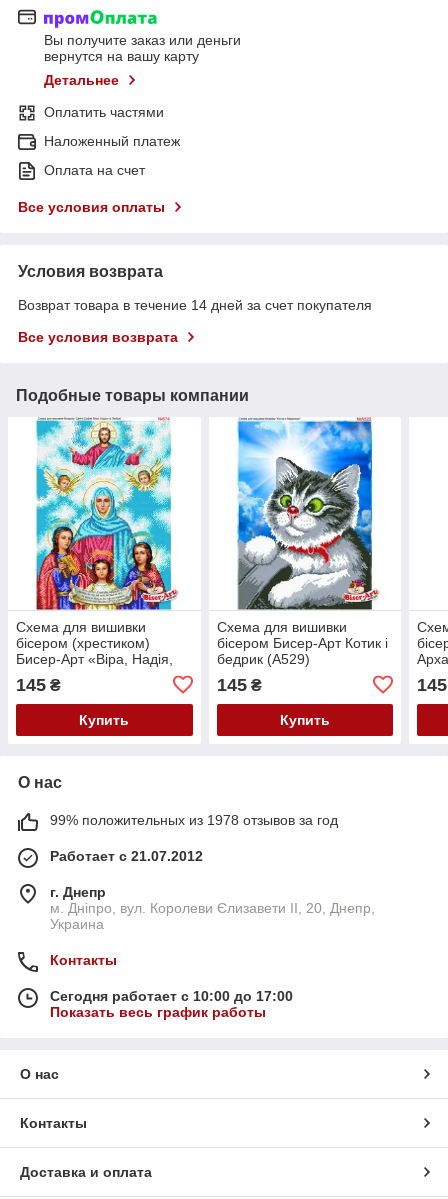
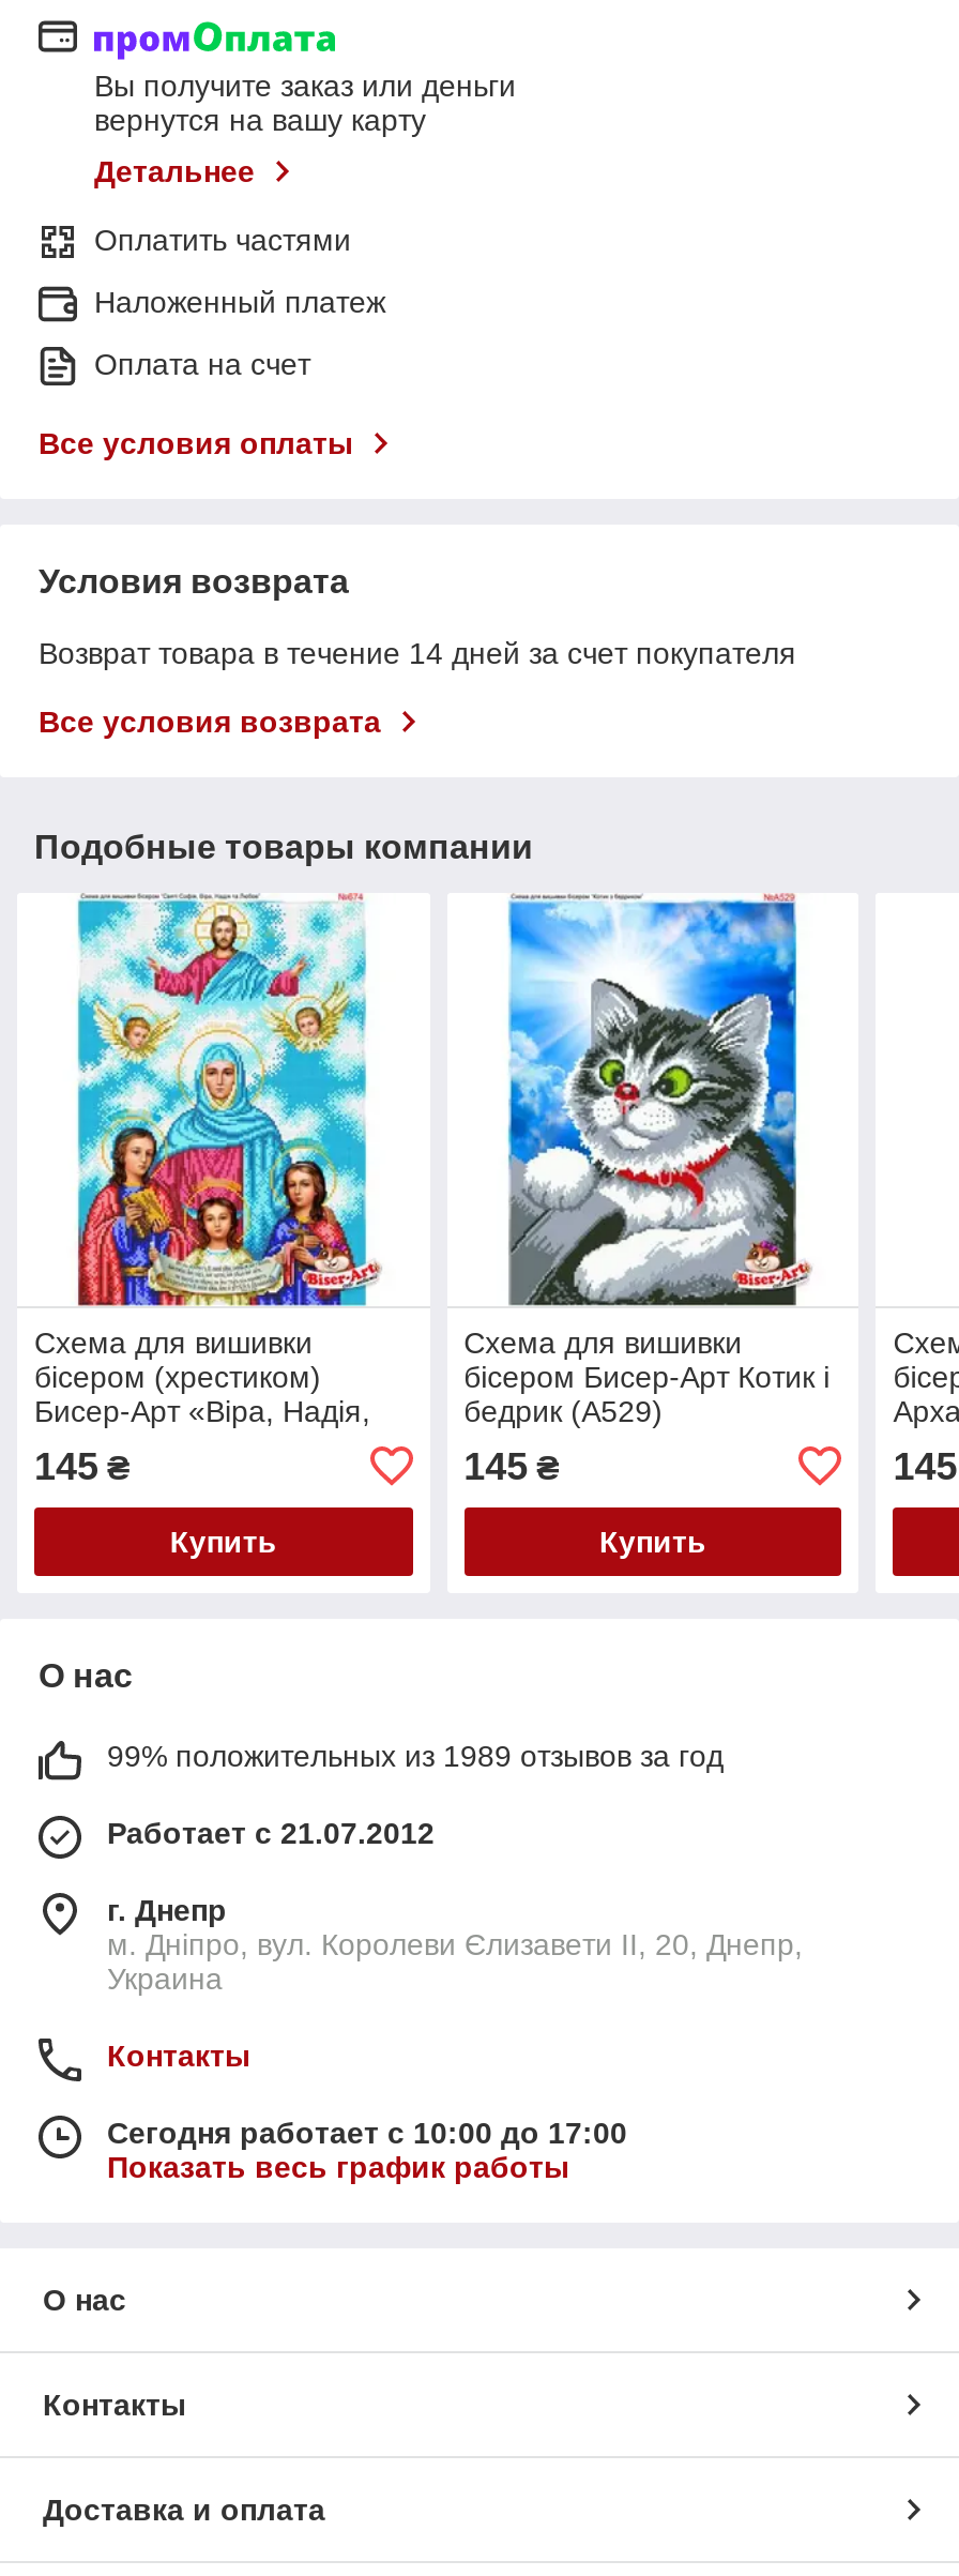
[50,812,338,828] 99% положительных из 1978 отзывов за год -> [107,1738,724,1773] 99% положительных из 1989 отзывов за год

